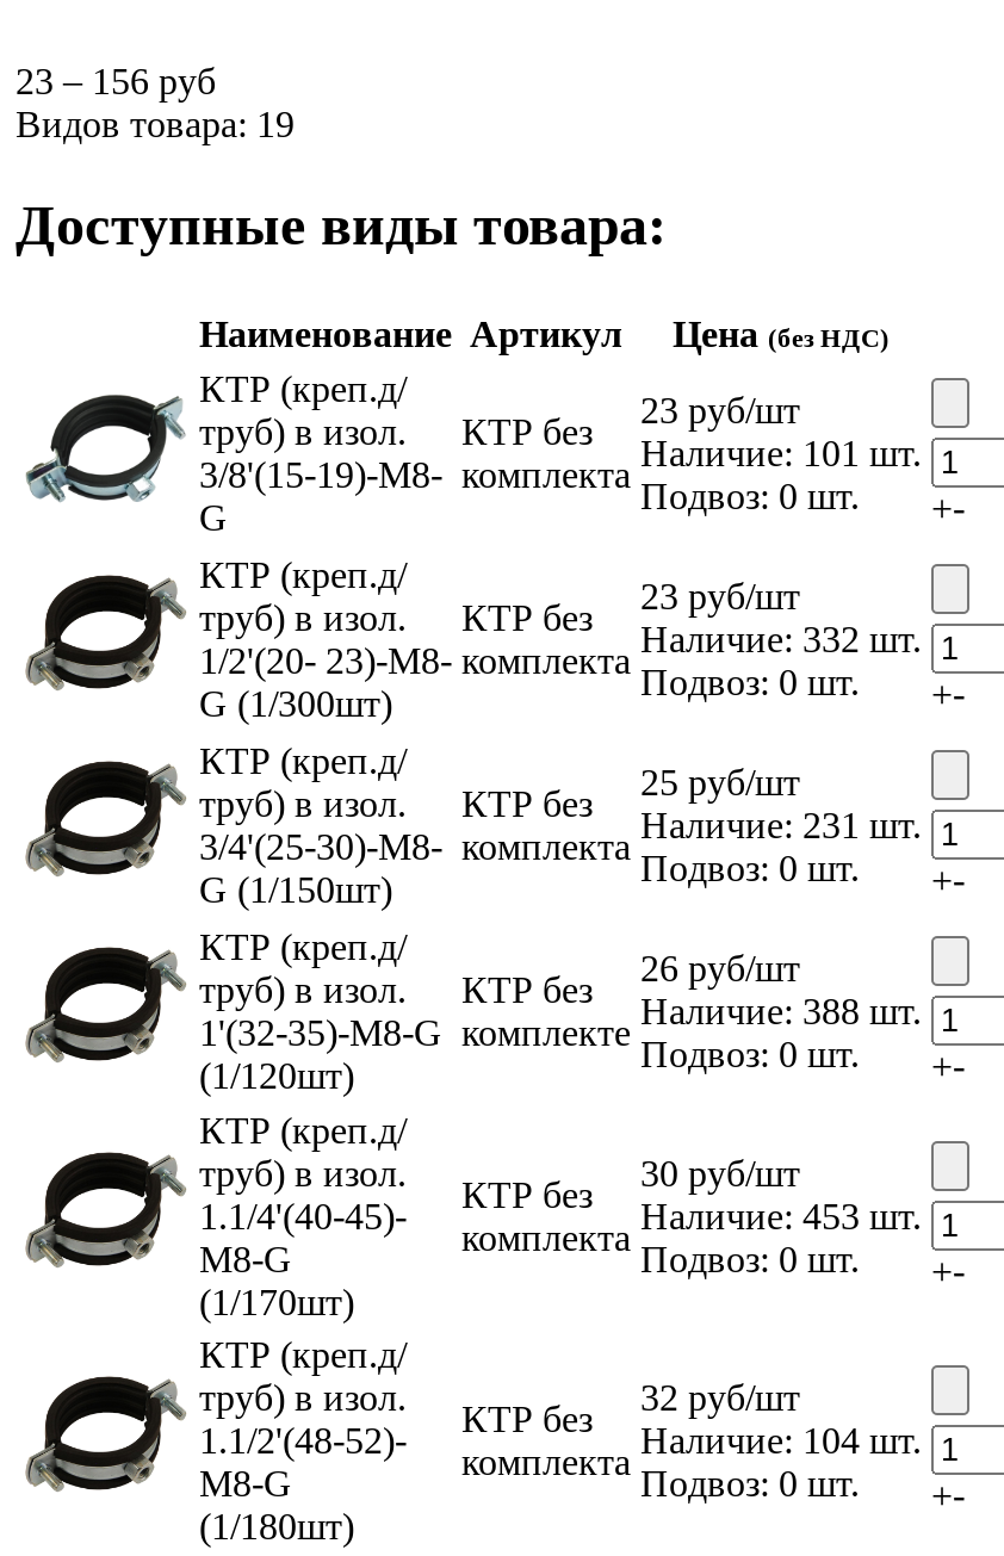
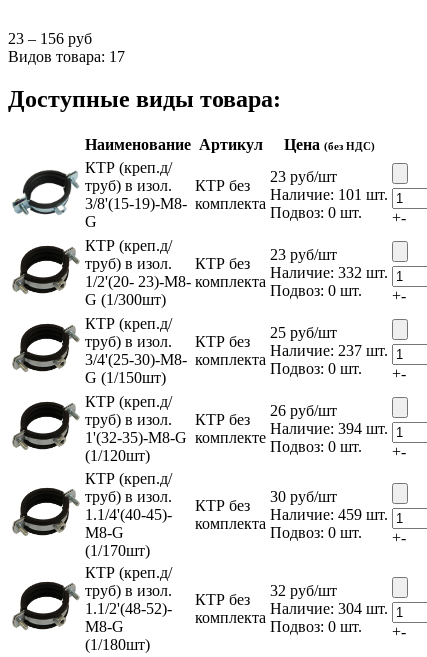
[16,103,295,144] Видов товара: 19 -> [8,48,125,65] Видов товара: 17
[640,804,922,844] Наличие: 231 шт. -> [270,342,388,359] Наличие: 237 шт.
[640,990,922,1030] Наличие: 388 шт. -> [270,420,388,437] Наличие: 394 шт.
[640,1195,922,1235] Наличие: 453 шт. -> [270,506,388,523] Наличие: 459 шт.
[640,1419,922,1460] Наличие: 104 шт. -> [270,600,388,617] Наличие: 304 шт.

